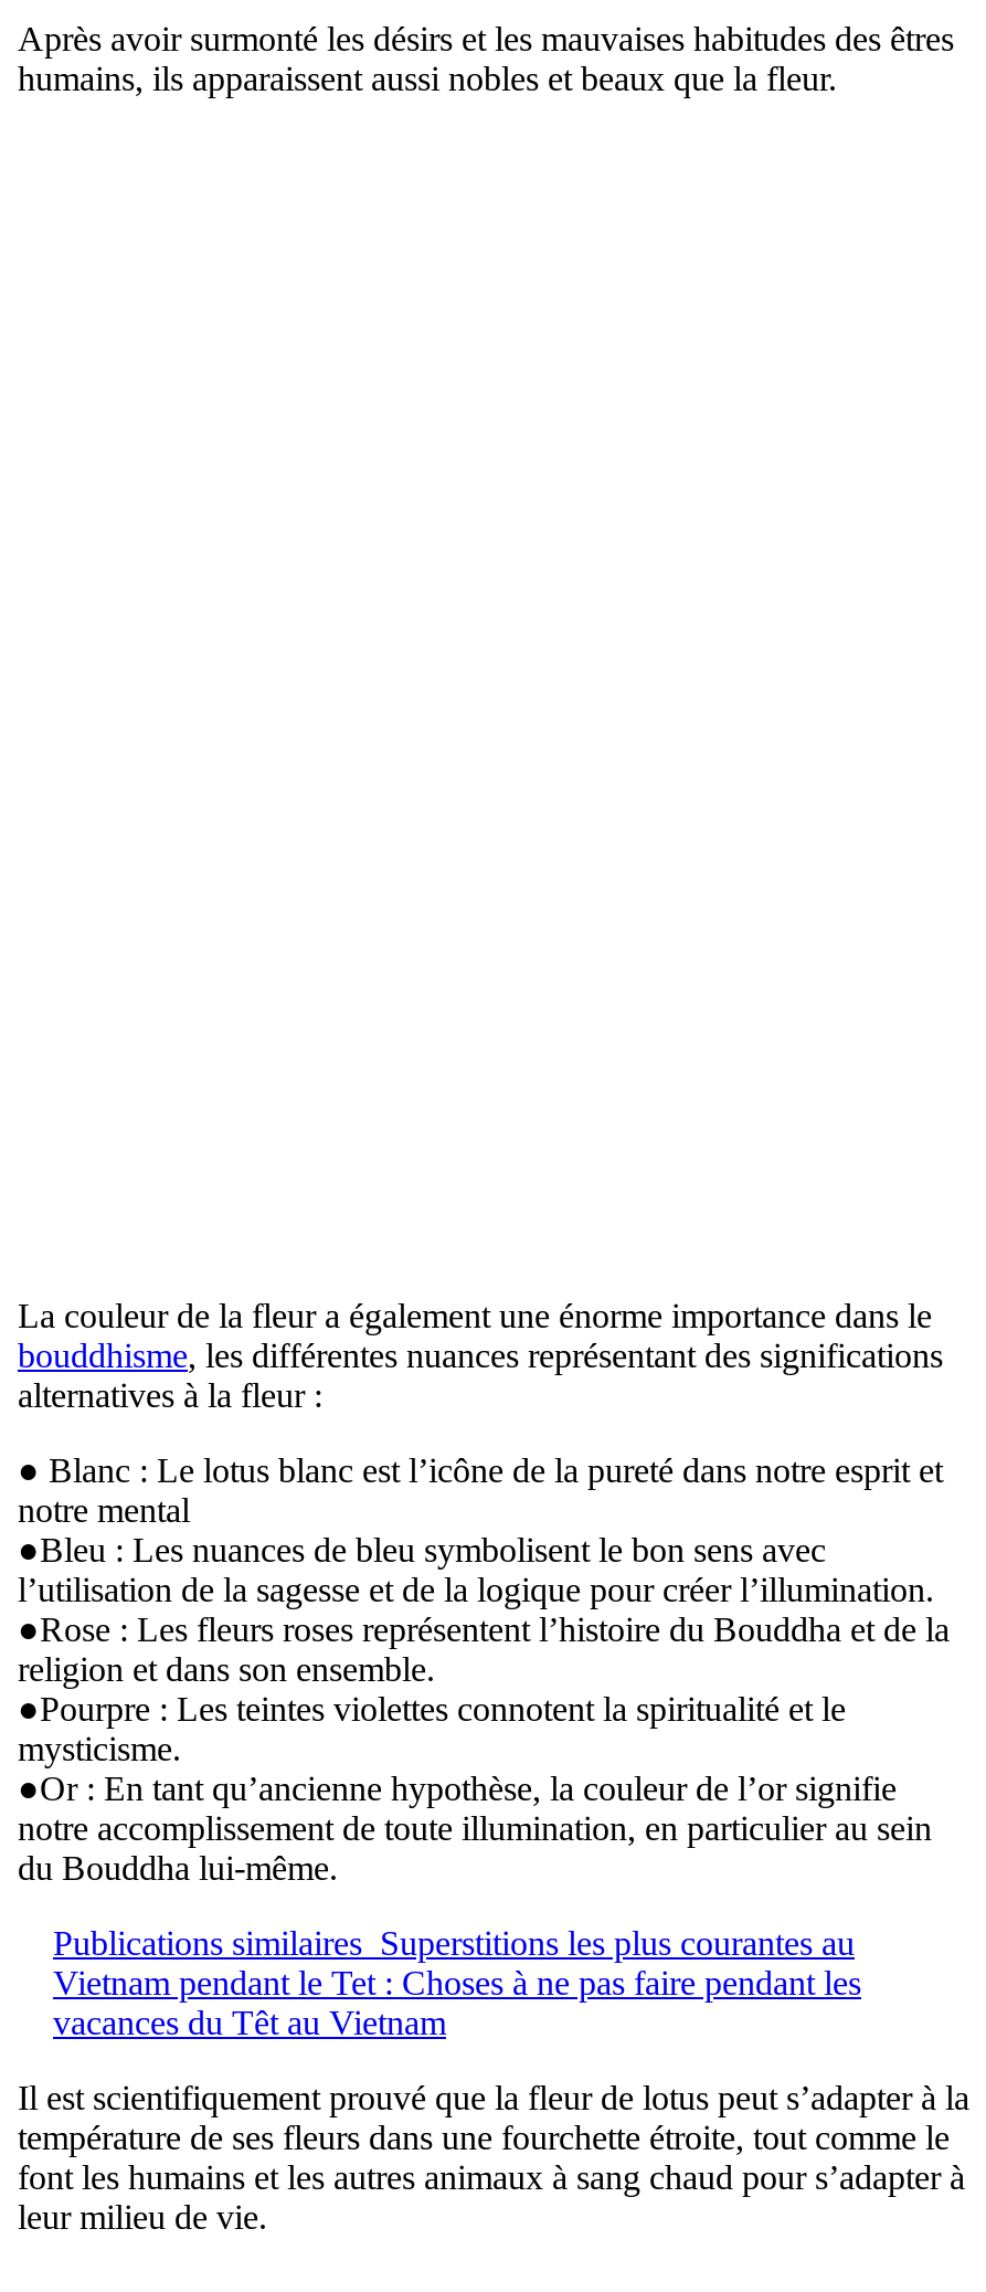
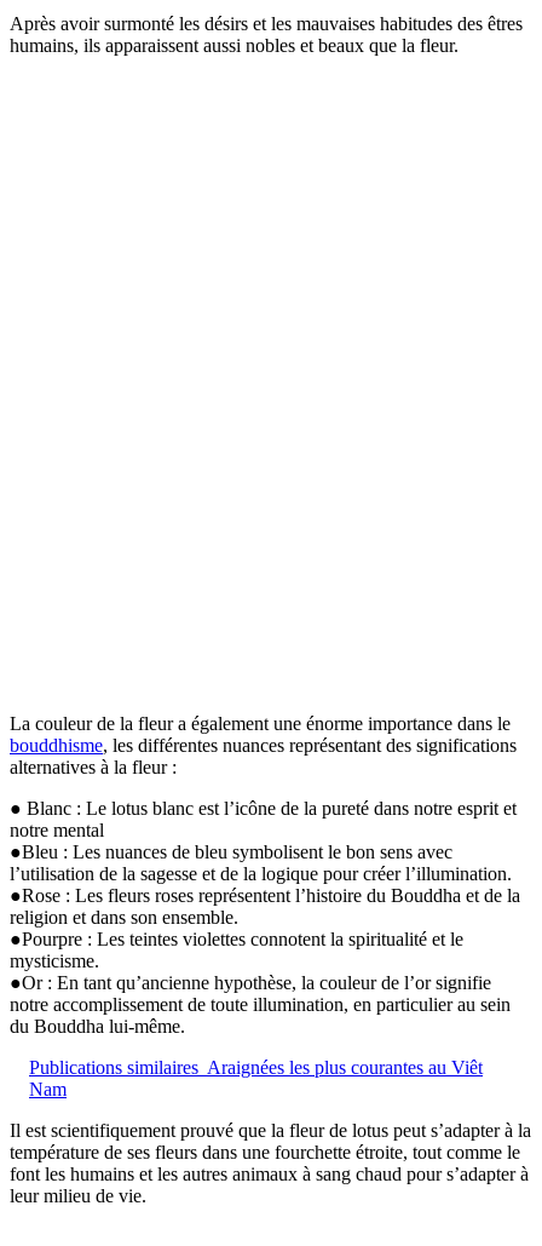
[53,1924,861,2041] Publications similaires Superstitions les plus courantes au | Vietnam pendant le Tet : Choses à ne pas faire pendant les | vacances du Têt au Vietnam -> [29,1057,483,1099] Publications similaires Araignées les plus courantes au Viêt | Nam

